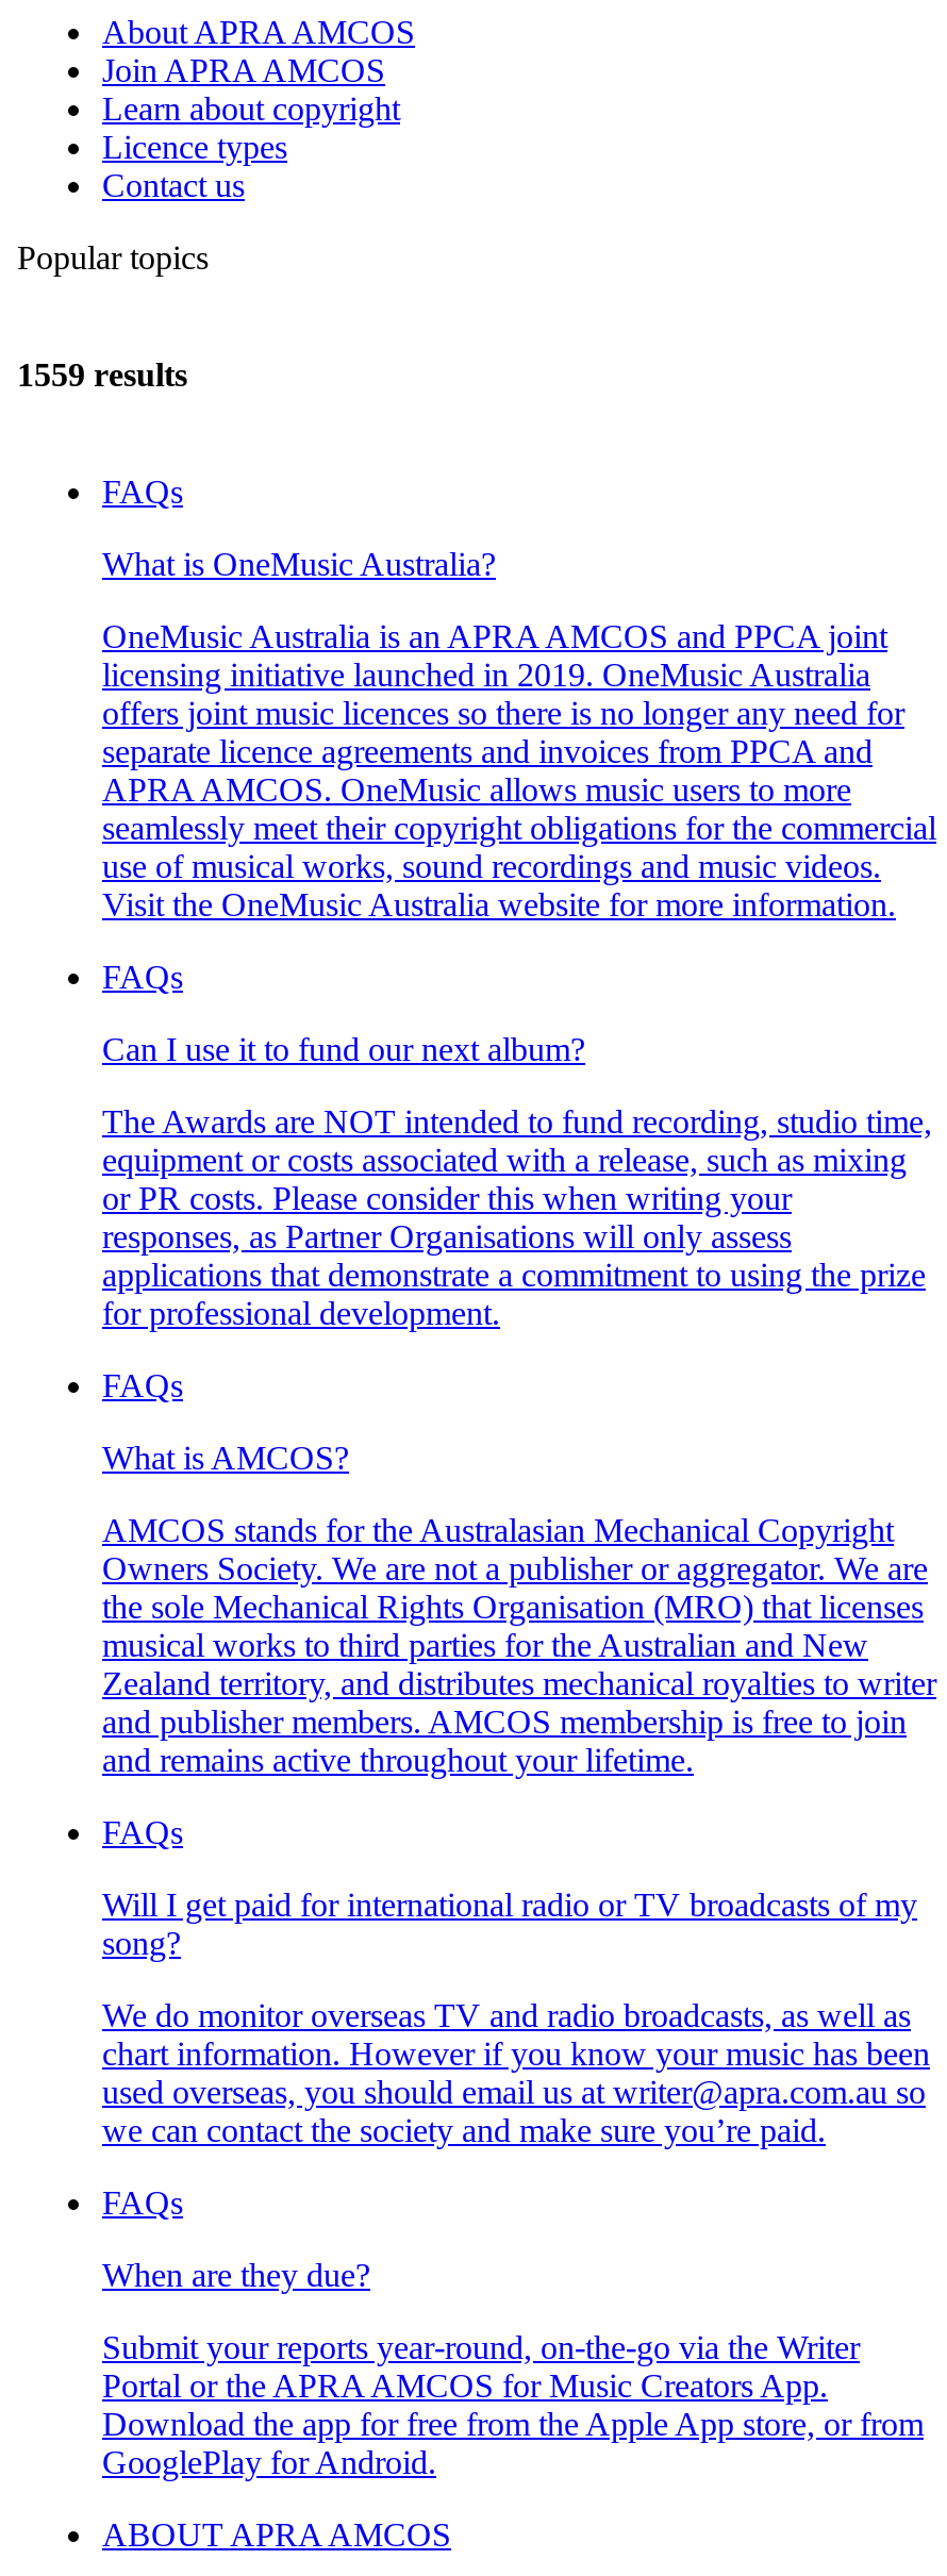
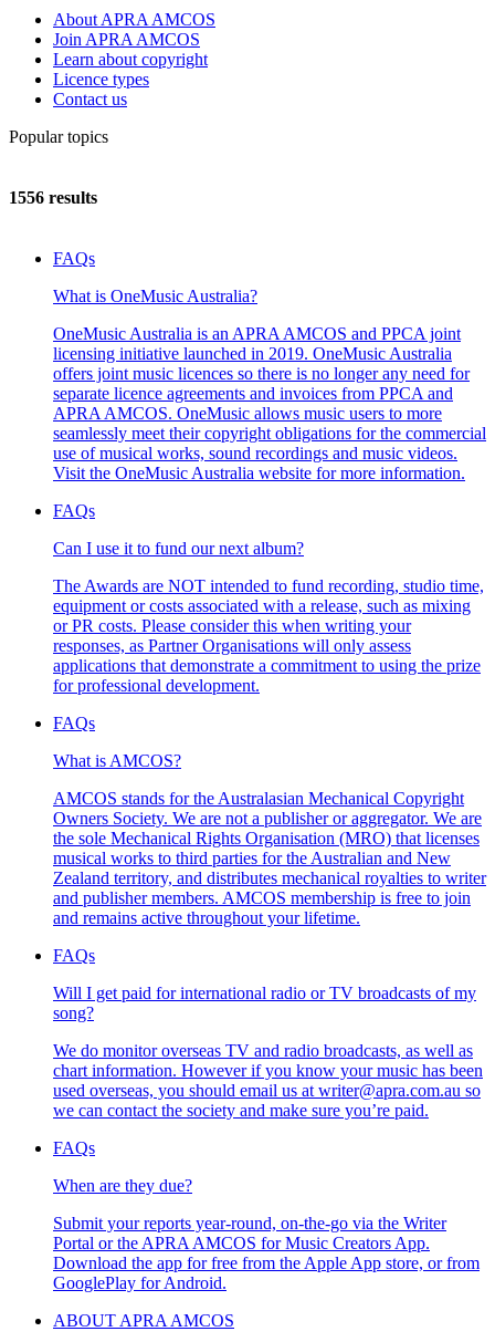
[17,357,187,393] 1559 results -> [9,188,97,207] 1556 results

